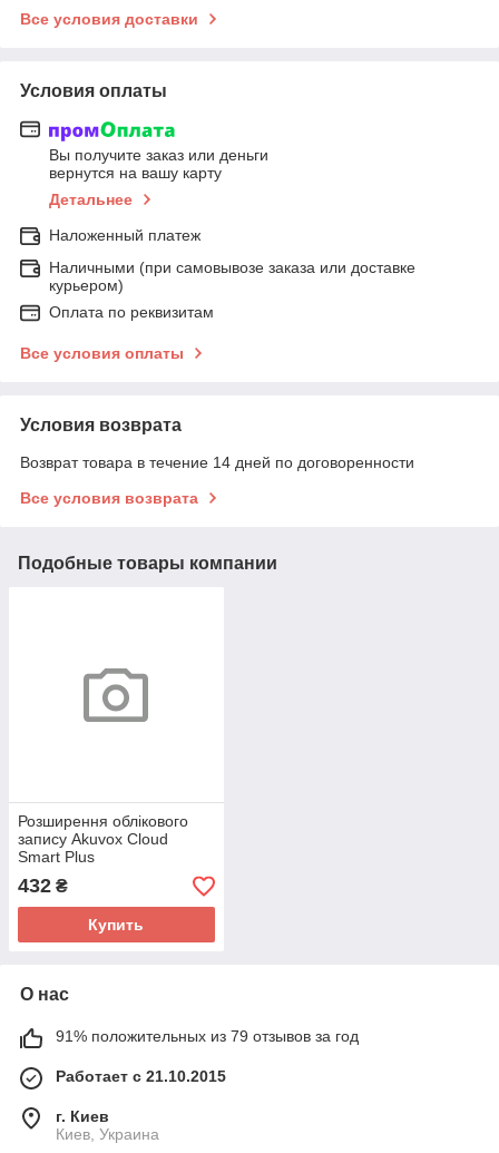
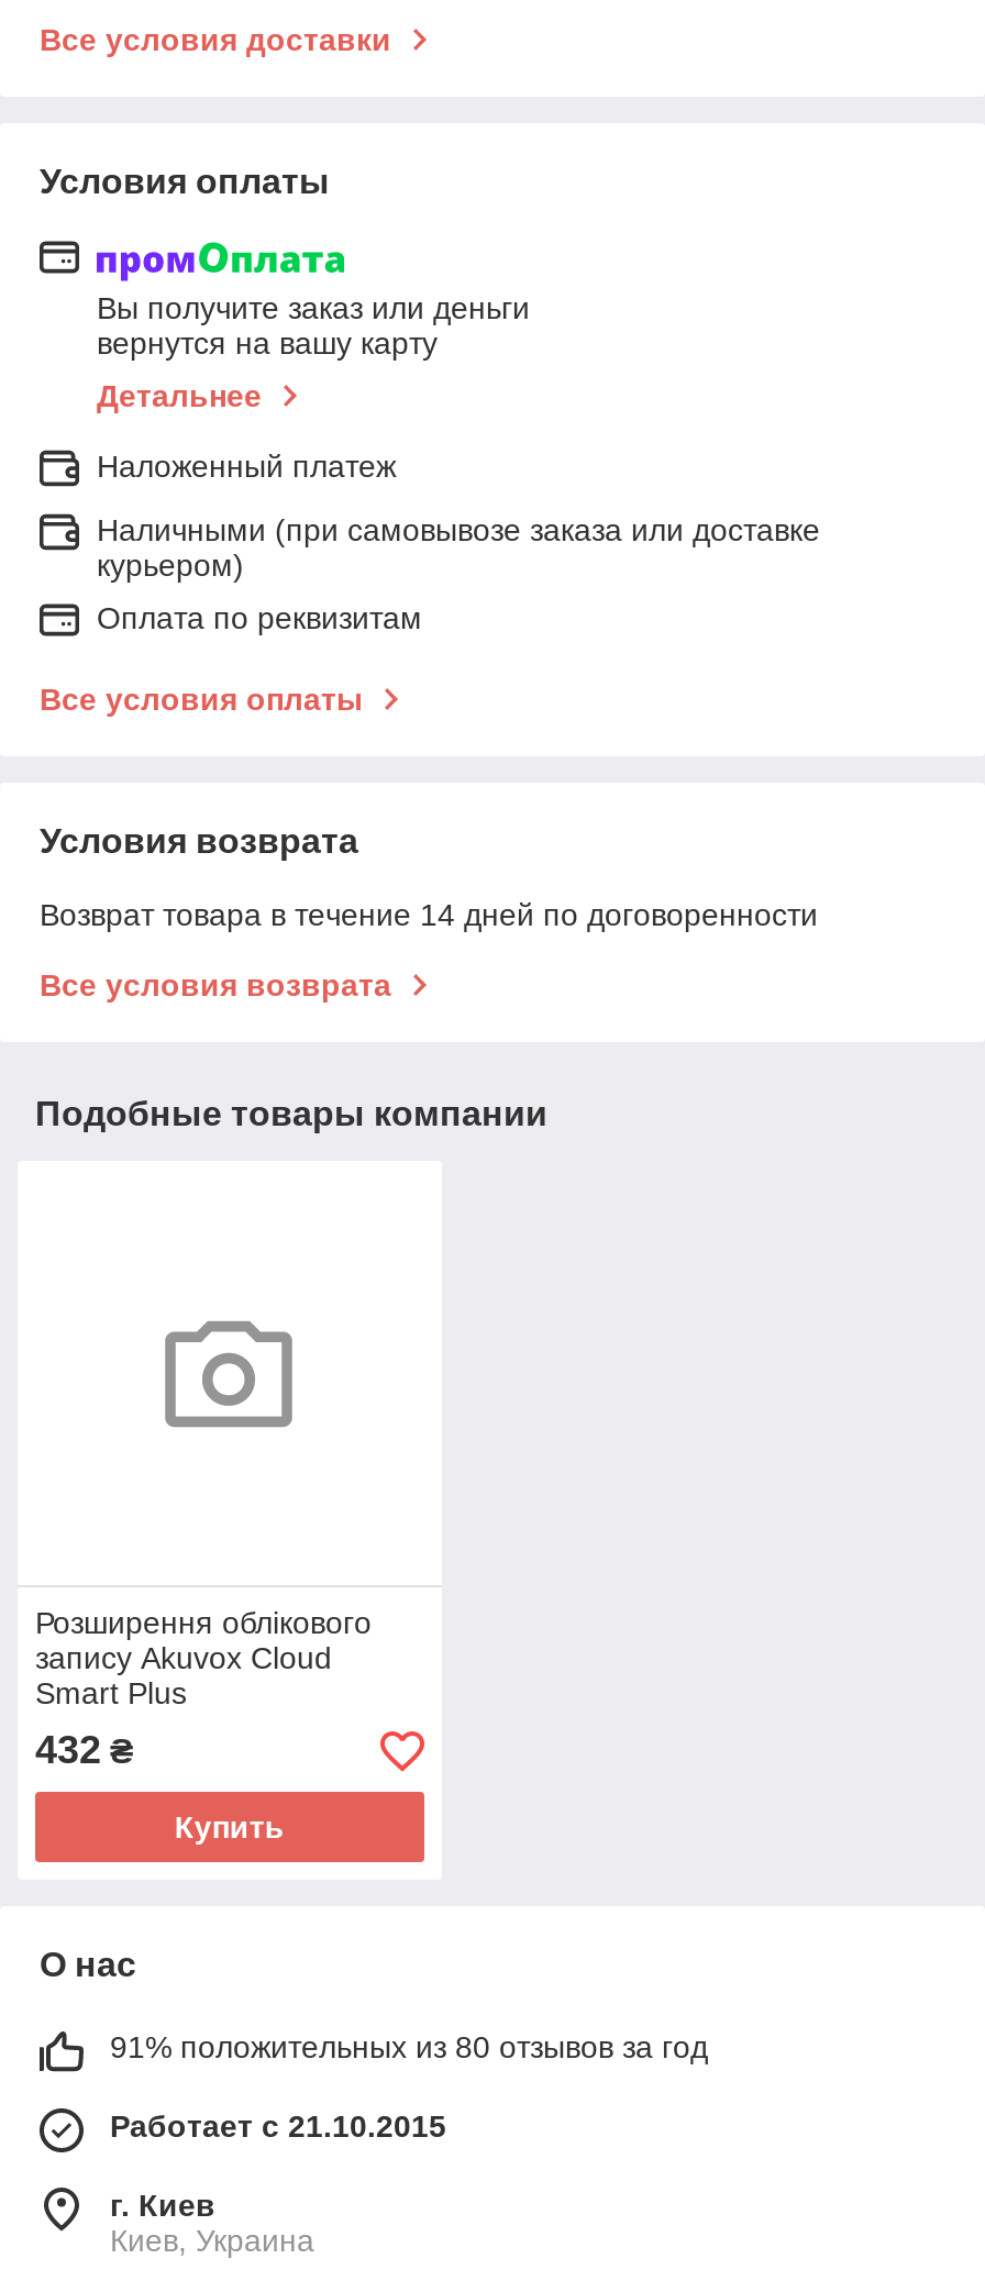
[56,1027,359,1045] 91% положительных из 79 отзывов за год -> [110,2029,708,2064] 91% положительных из 80 отзывов за год

